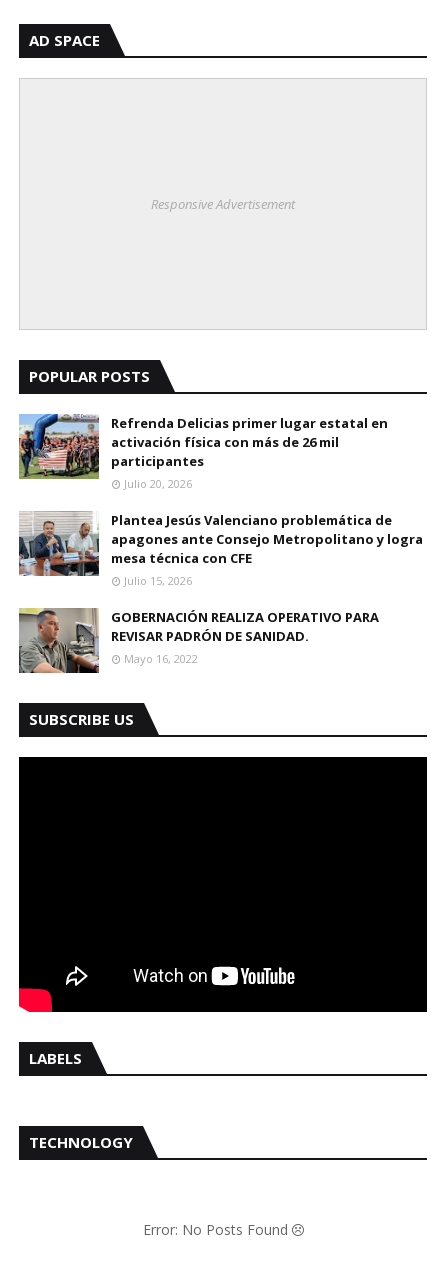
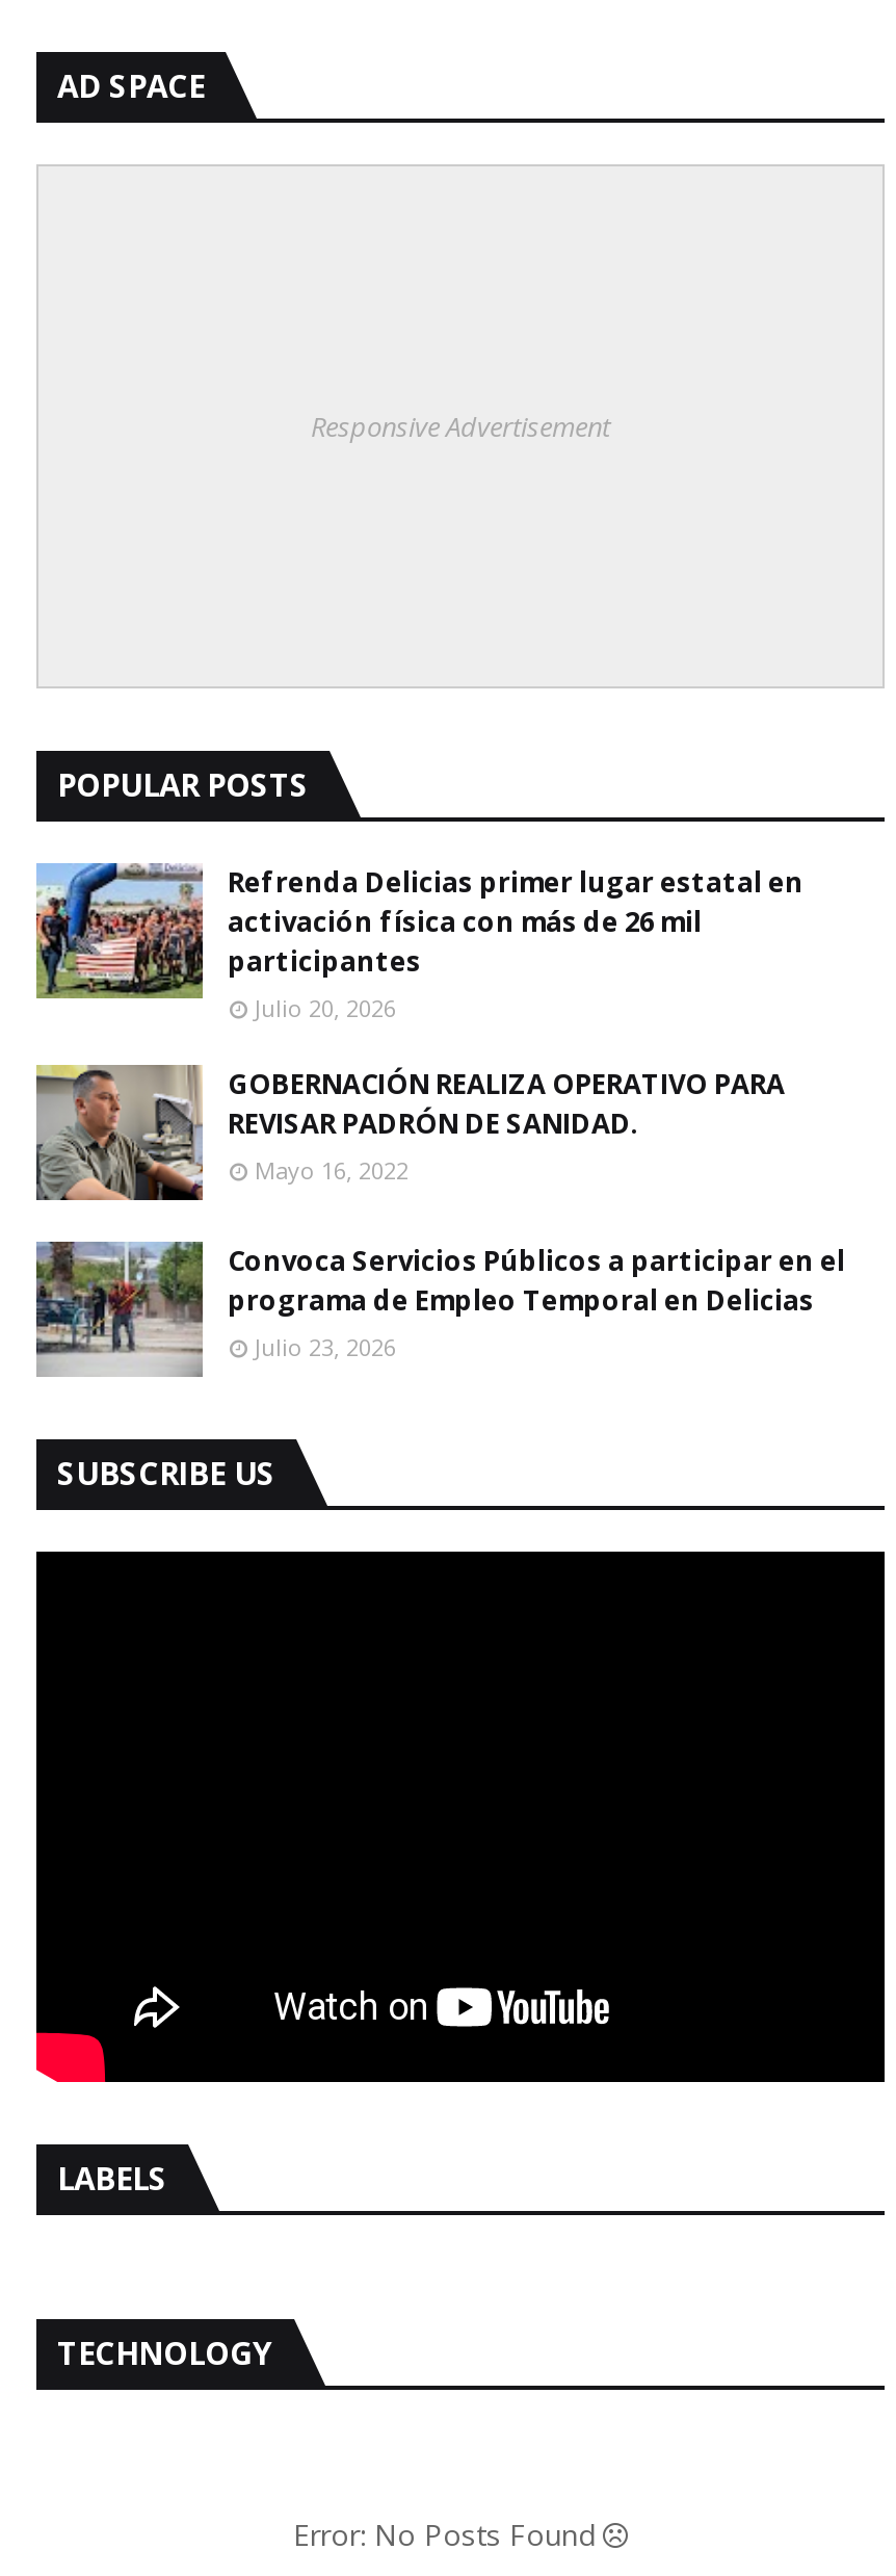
[19,511,423,588] [image] | Plantea Jesús Valenciano problemática de | apagones ante Consejo Metropolitano y logra | mesa técnica con CFE | Julio 15, 2026 -> none
moved [18,607,379,675] -> [34,1063,785,1204]: [image] | GOBERNACIÓN REALIZA OPERATIVO PARA | REVISAR PADRÓN DE SANIDAD. | Mayo 16, 2022
none -> [36,1240,845,1377] [image] | Convoca Servicios Públicos a participar en el | programa de Empleo Temporal en Delicias | Julio 23, 2026

